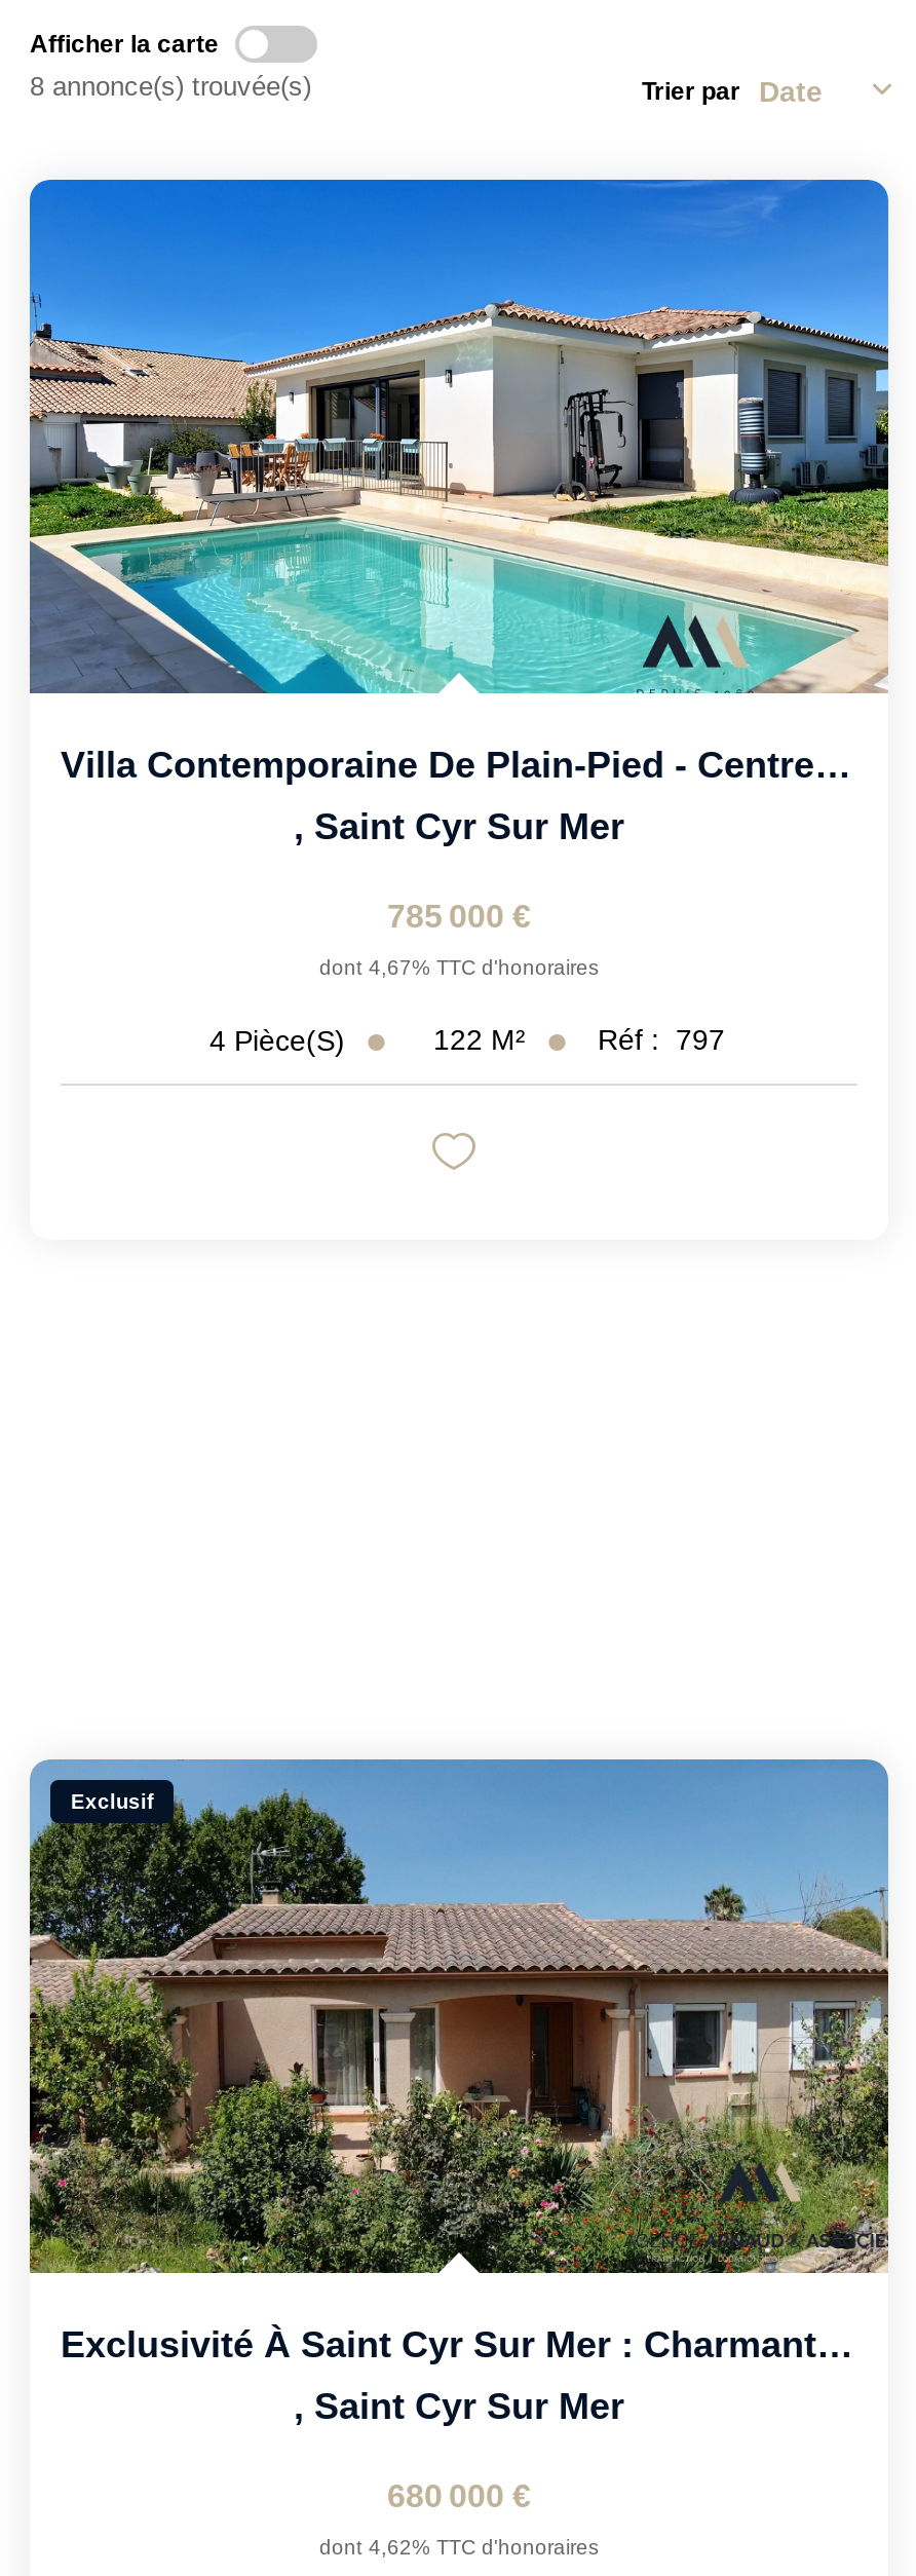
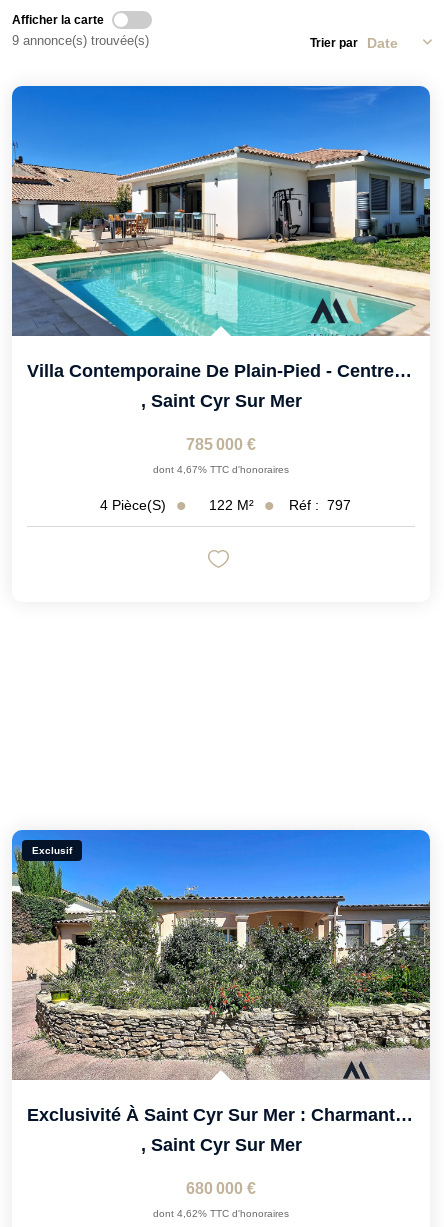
[30,70,311,101] 8 annonce(s) trouvée(s) -> [12,33,149,48] 9 annonce(s) trouvée(s)
[28,1759,890,2275] [image] -> [12,830,431,1080] [image]

